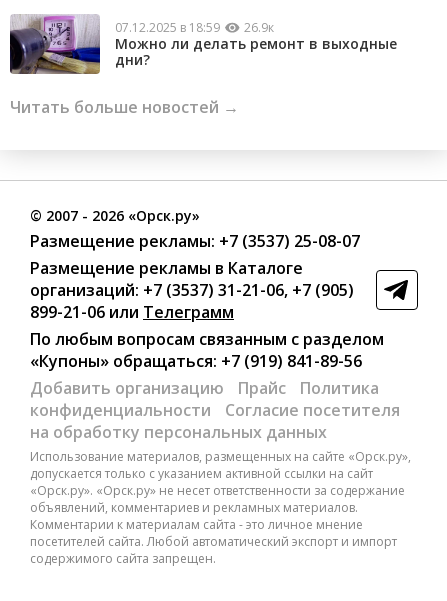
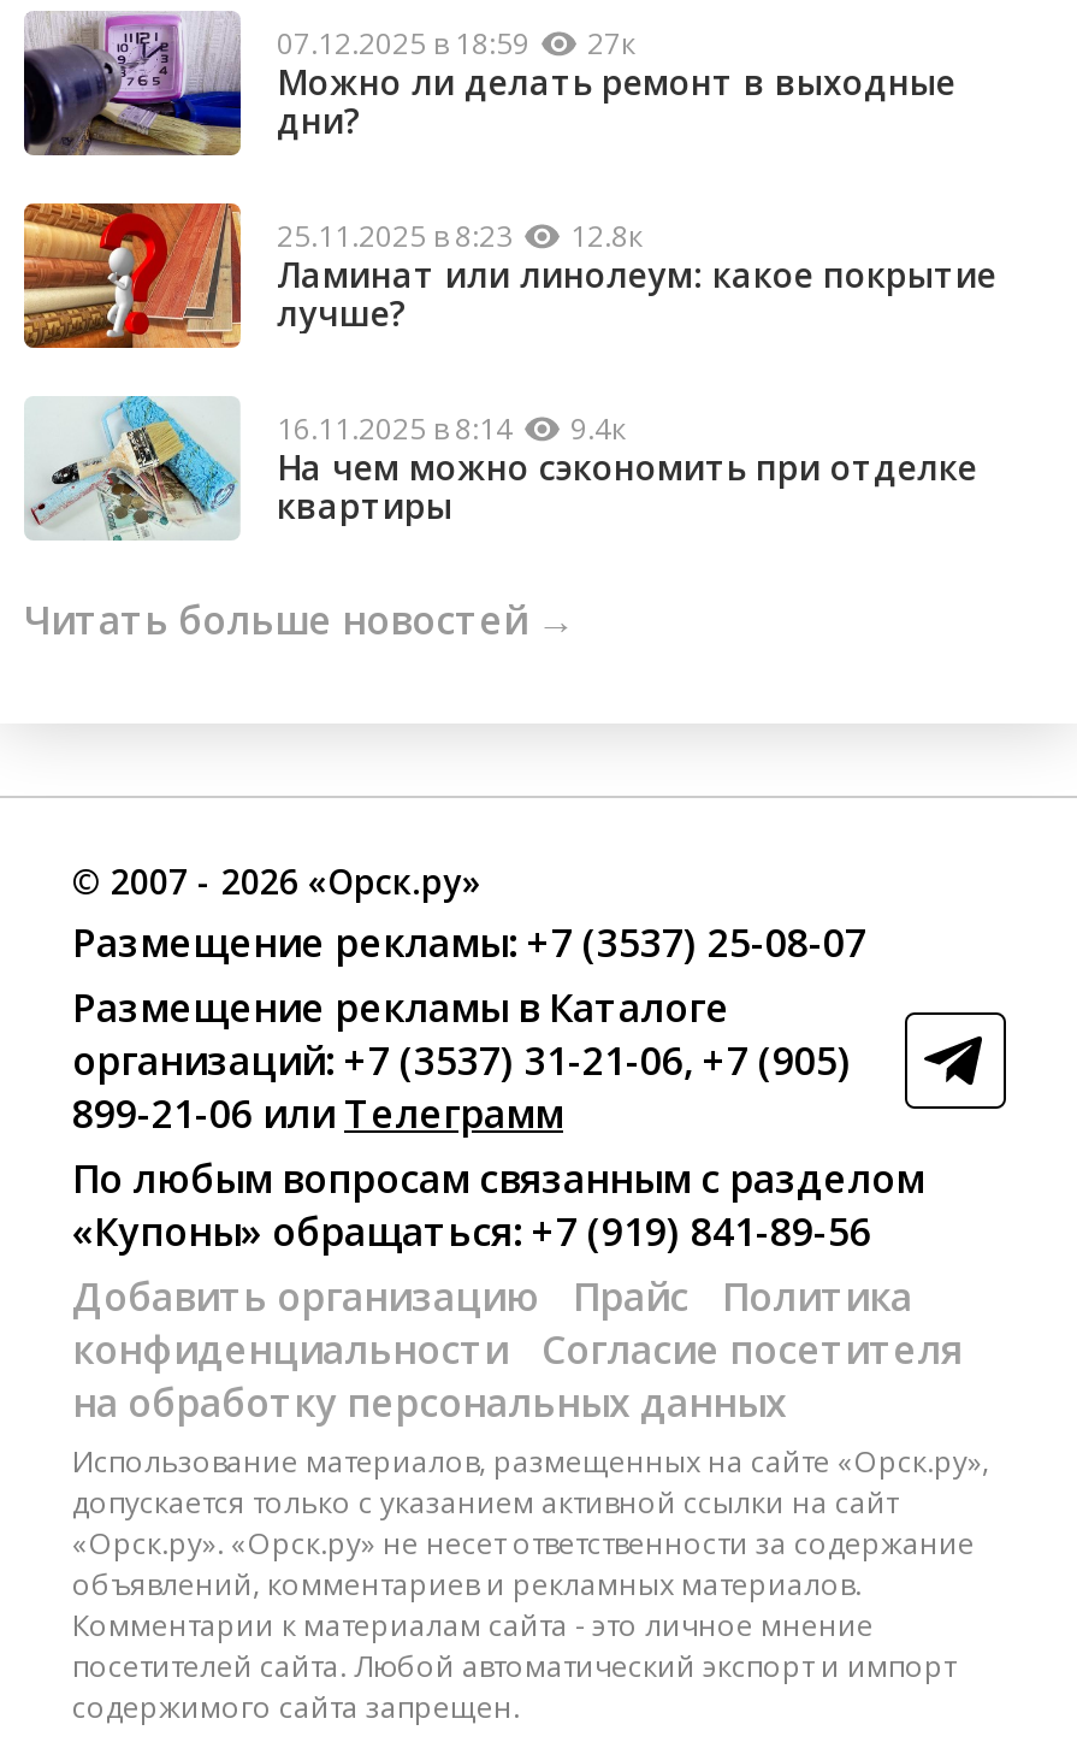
[115,19,274,36] 07.12.2025 в 18:59 26.9к -> [277,22,635,63] 07.12.2025 в 18:59 27к
none -> [22,201,996,528] [image] | 25.11.2025 в 8:23 | 12.8к | Ламинат или линолеум: какое покрытие | лучше? | 16.11.2025 в 8:14 | 9.4к | На чем можно сэкономить при отделке | квартиры
none -> [24,394,241,541] [image]

